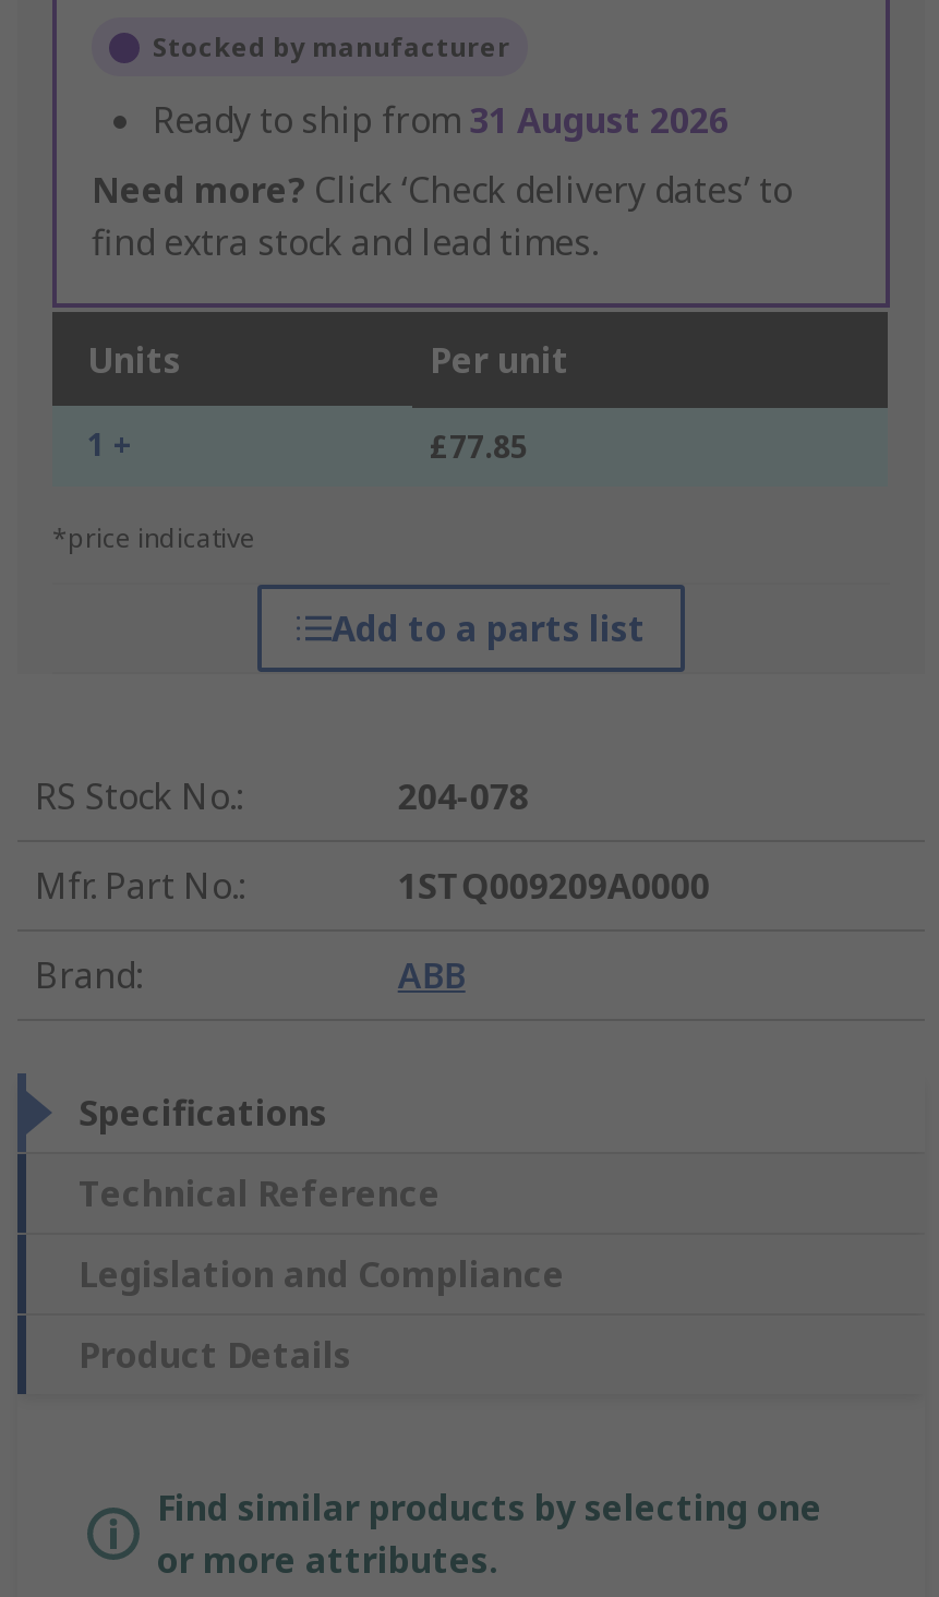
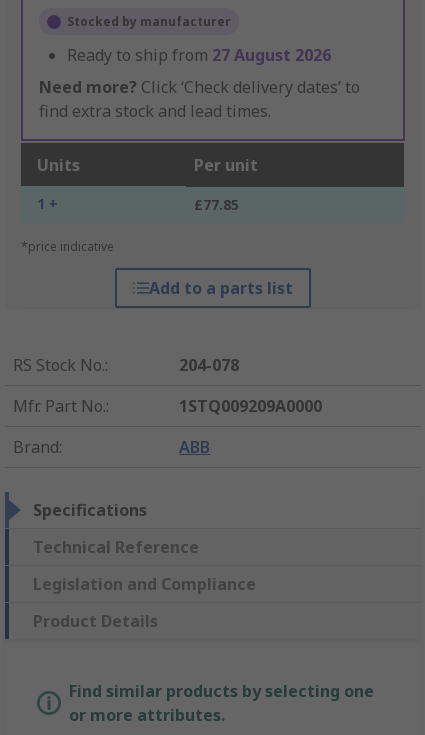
[153,97,729,145] Ready to ship from 31 August 2026 -> [67,44,331,66] Ready to ship from 27 August 2026

